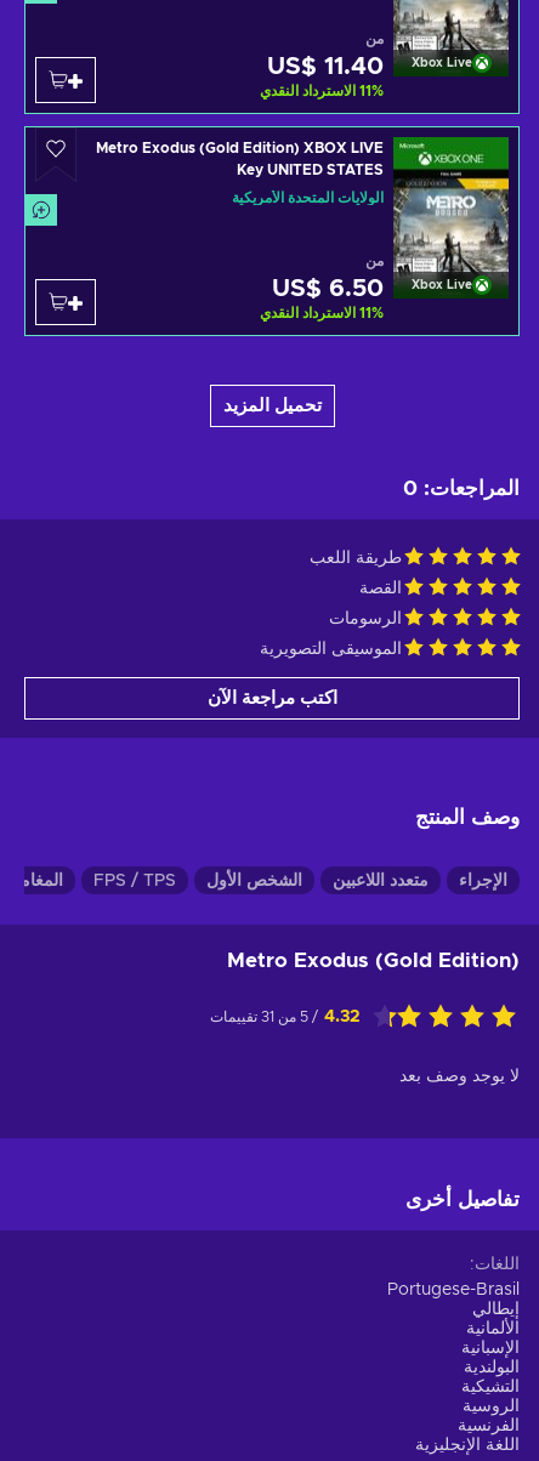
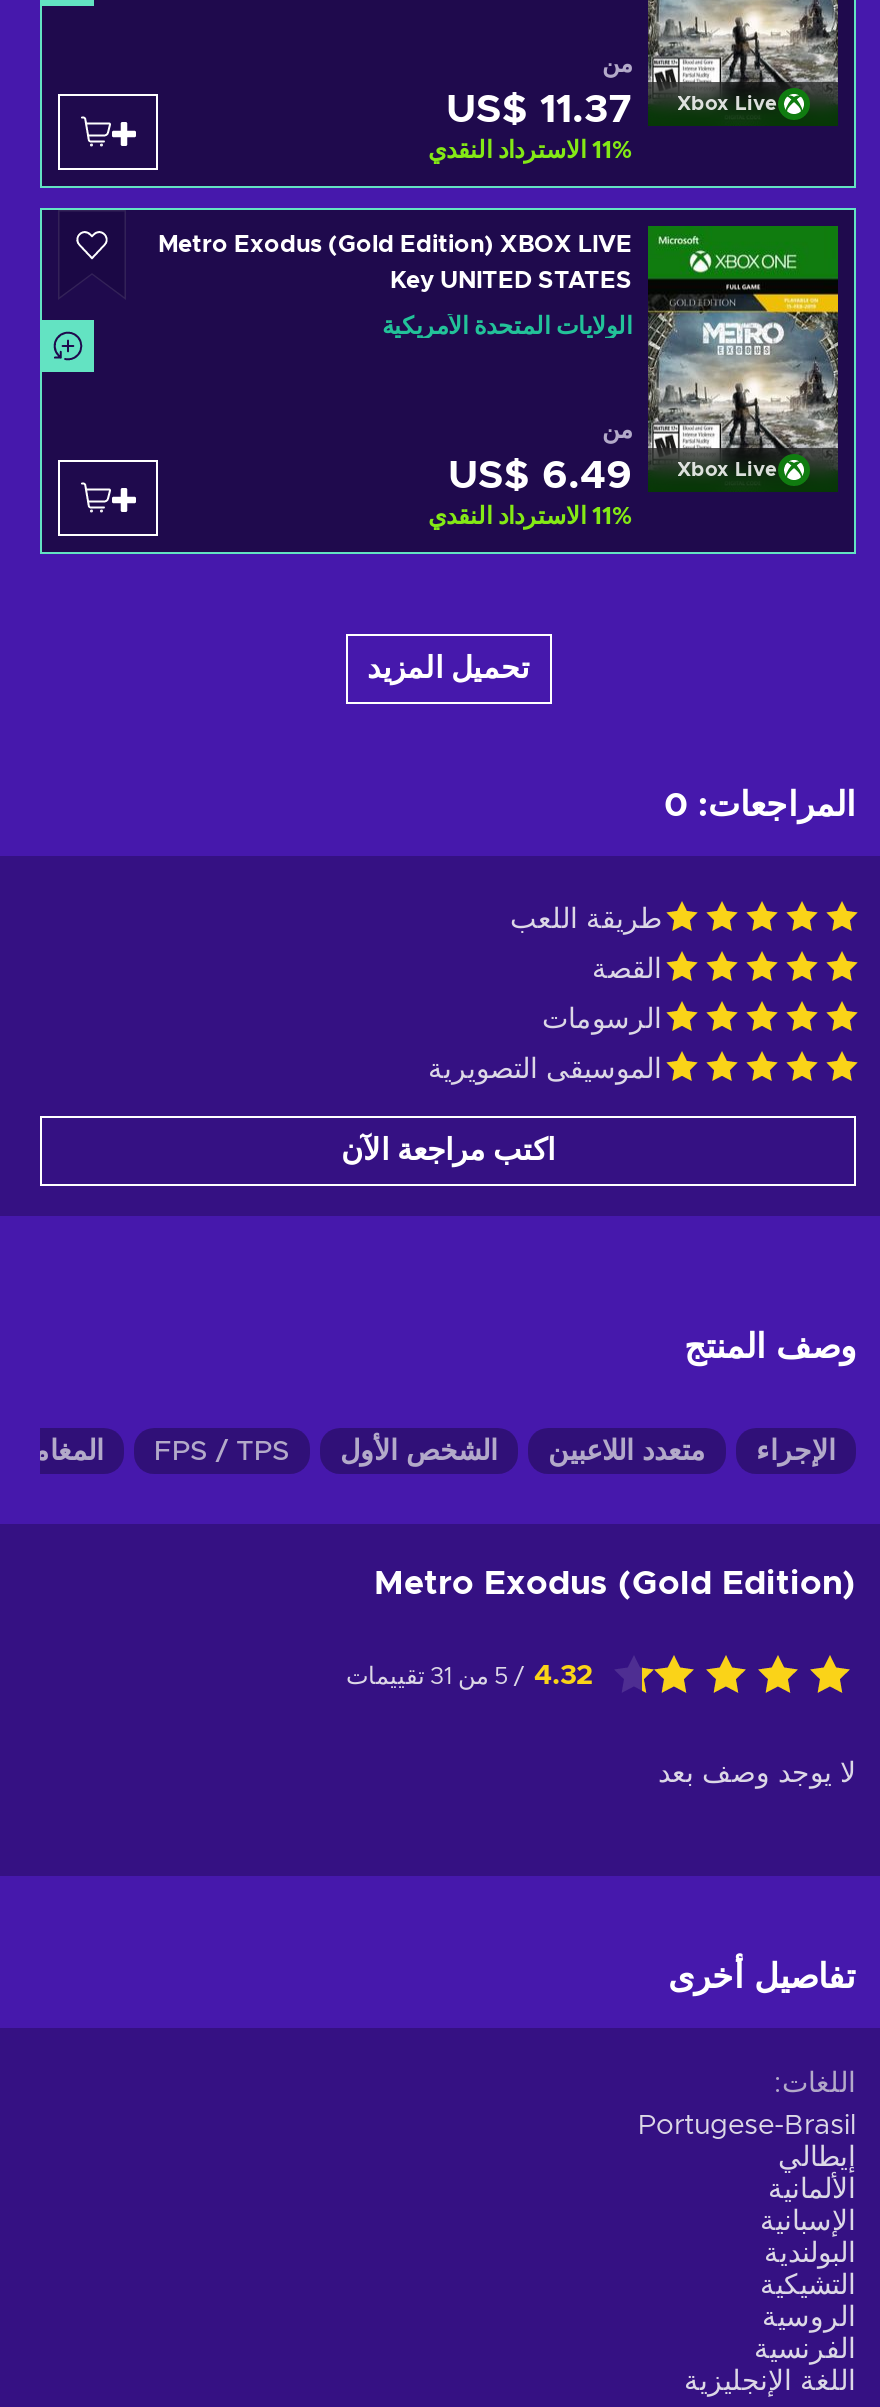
[267,55,384,79] US$ 11.40 -> [446,90,632,130] US$ 11.37
[272,277,384,301] US$ 6.50 -> [448,456,632,496] US$ 6.49

